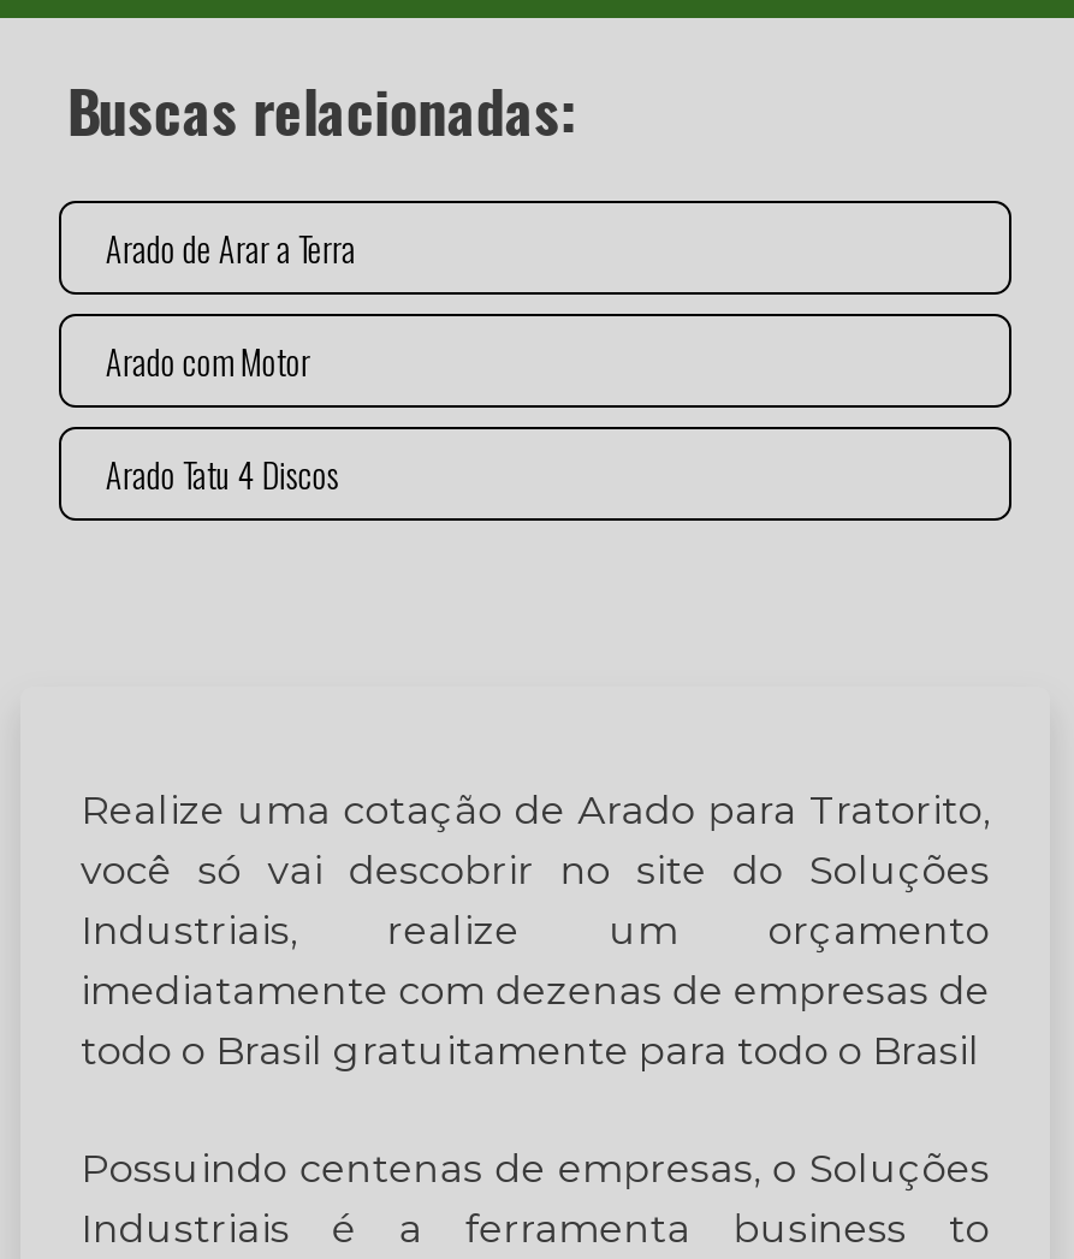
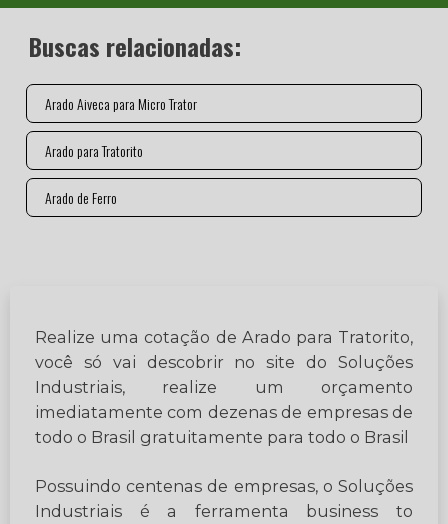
[106,222,356,273] Arado de Arar a Terra -> [45,93,197,114] Arado Aiveca para Micro Trator
[106,335,310,386] Arado com Motor -> [45,140,143,161] Arado para Tratorito
[106,449,339,499] Arado Tatu 4 Discos -> [45,187,117,208] Arado de Ferro

